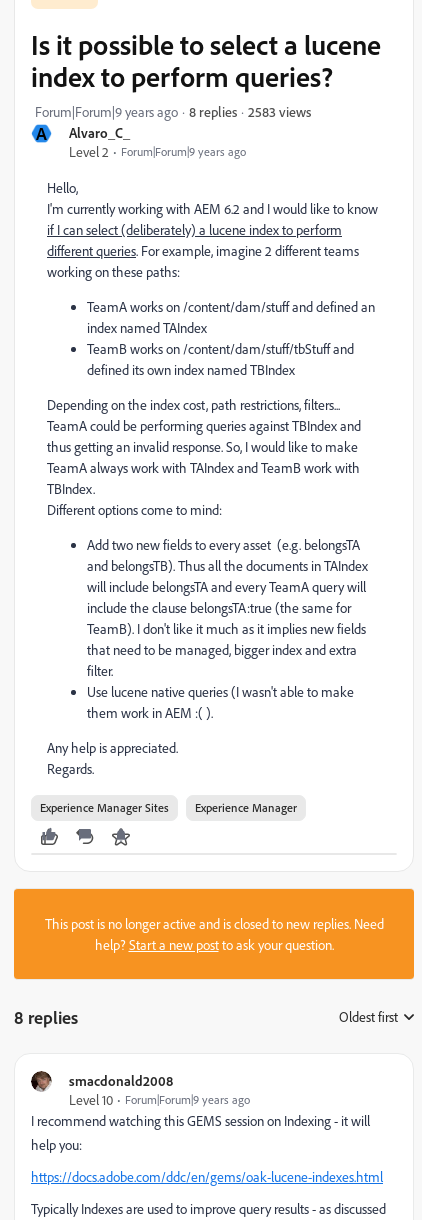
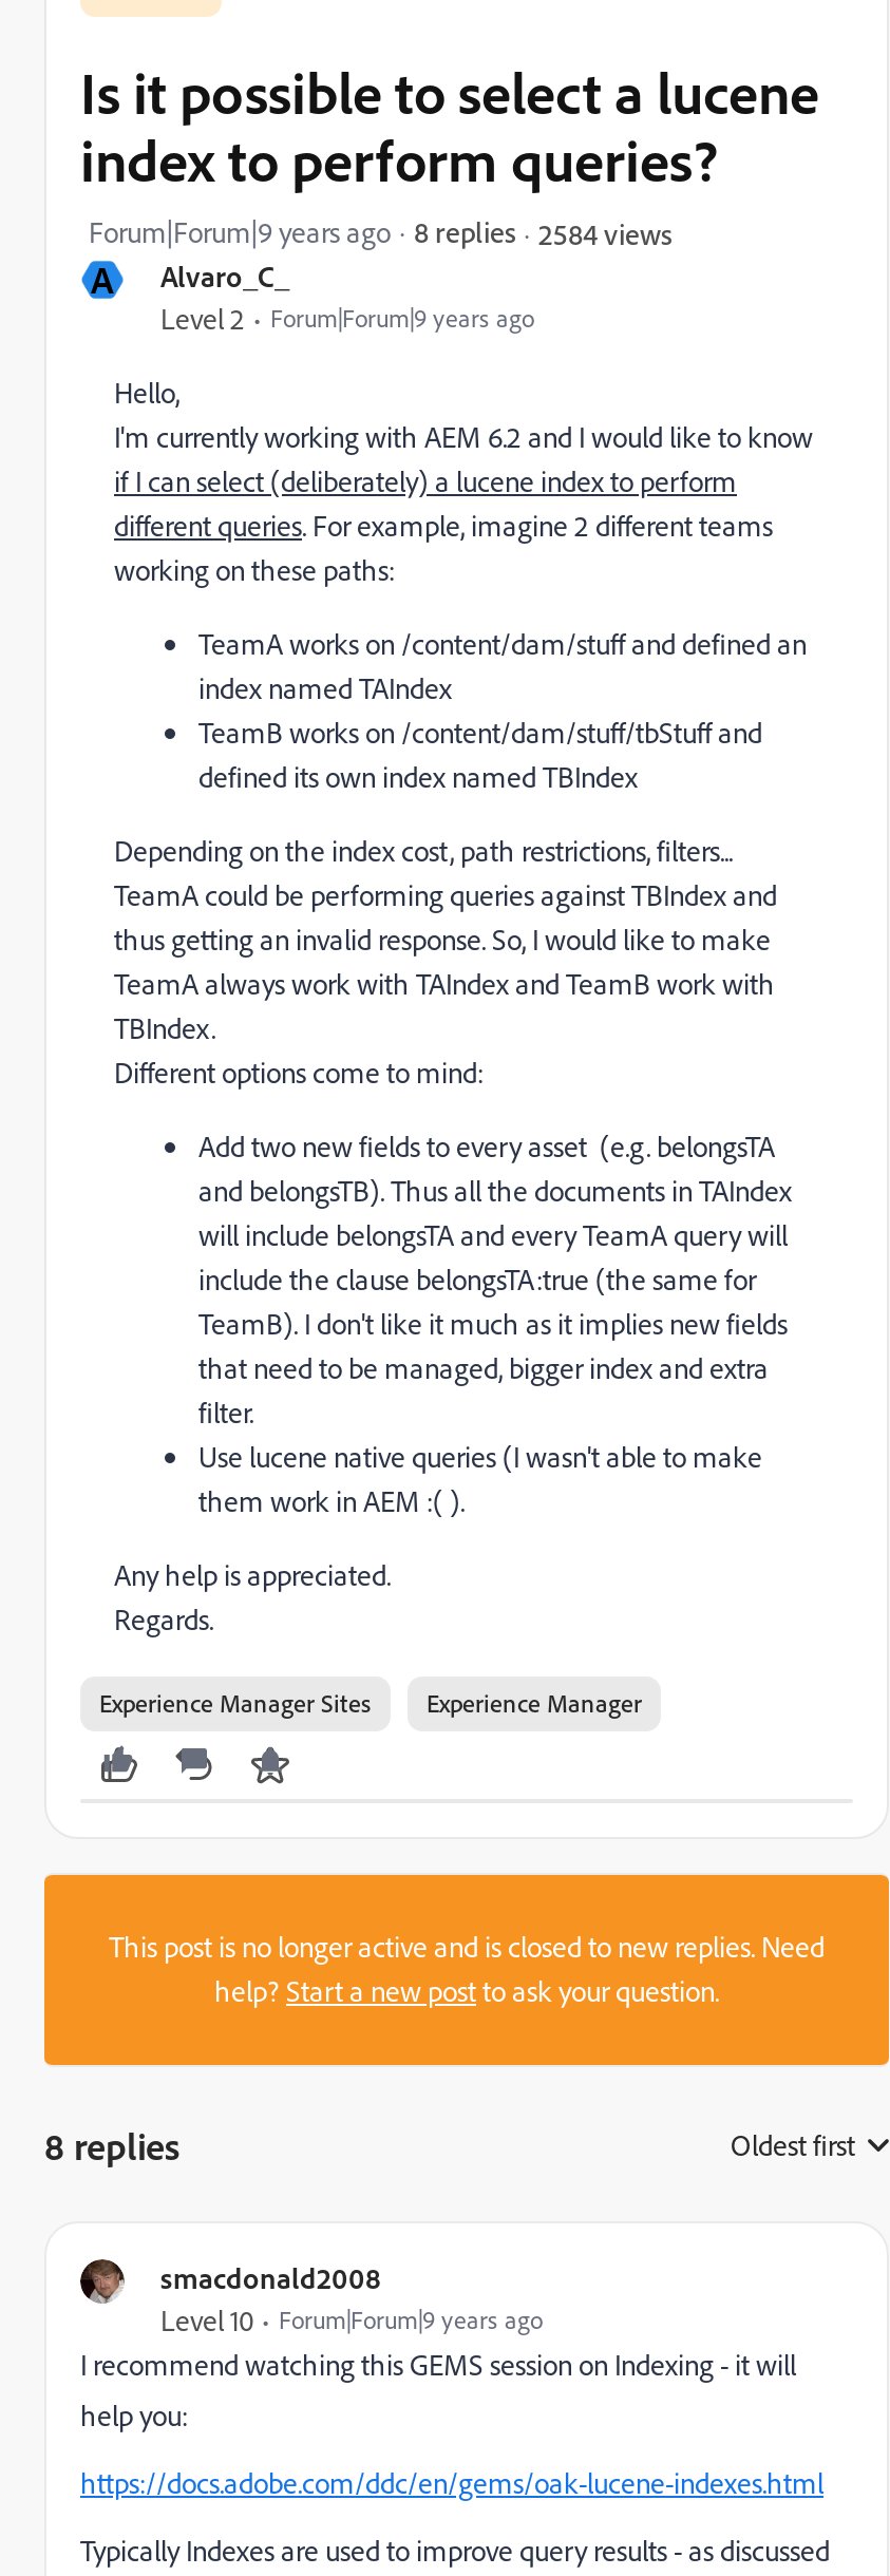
[248,102,311,119] 2583 views -> [538,214,671,250] 2584 views

